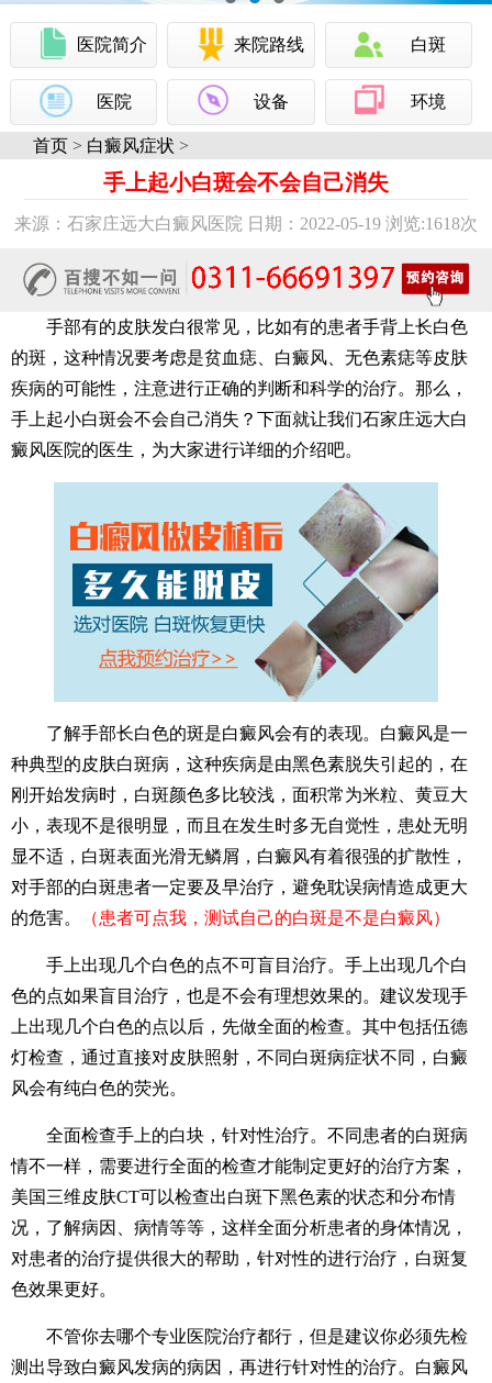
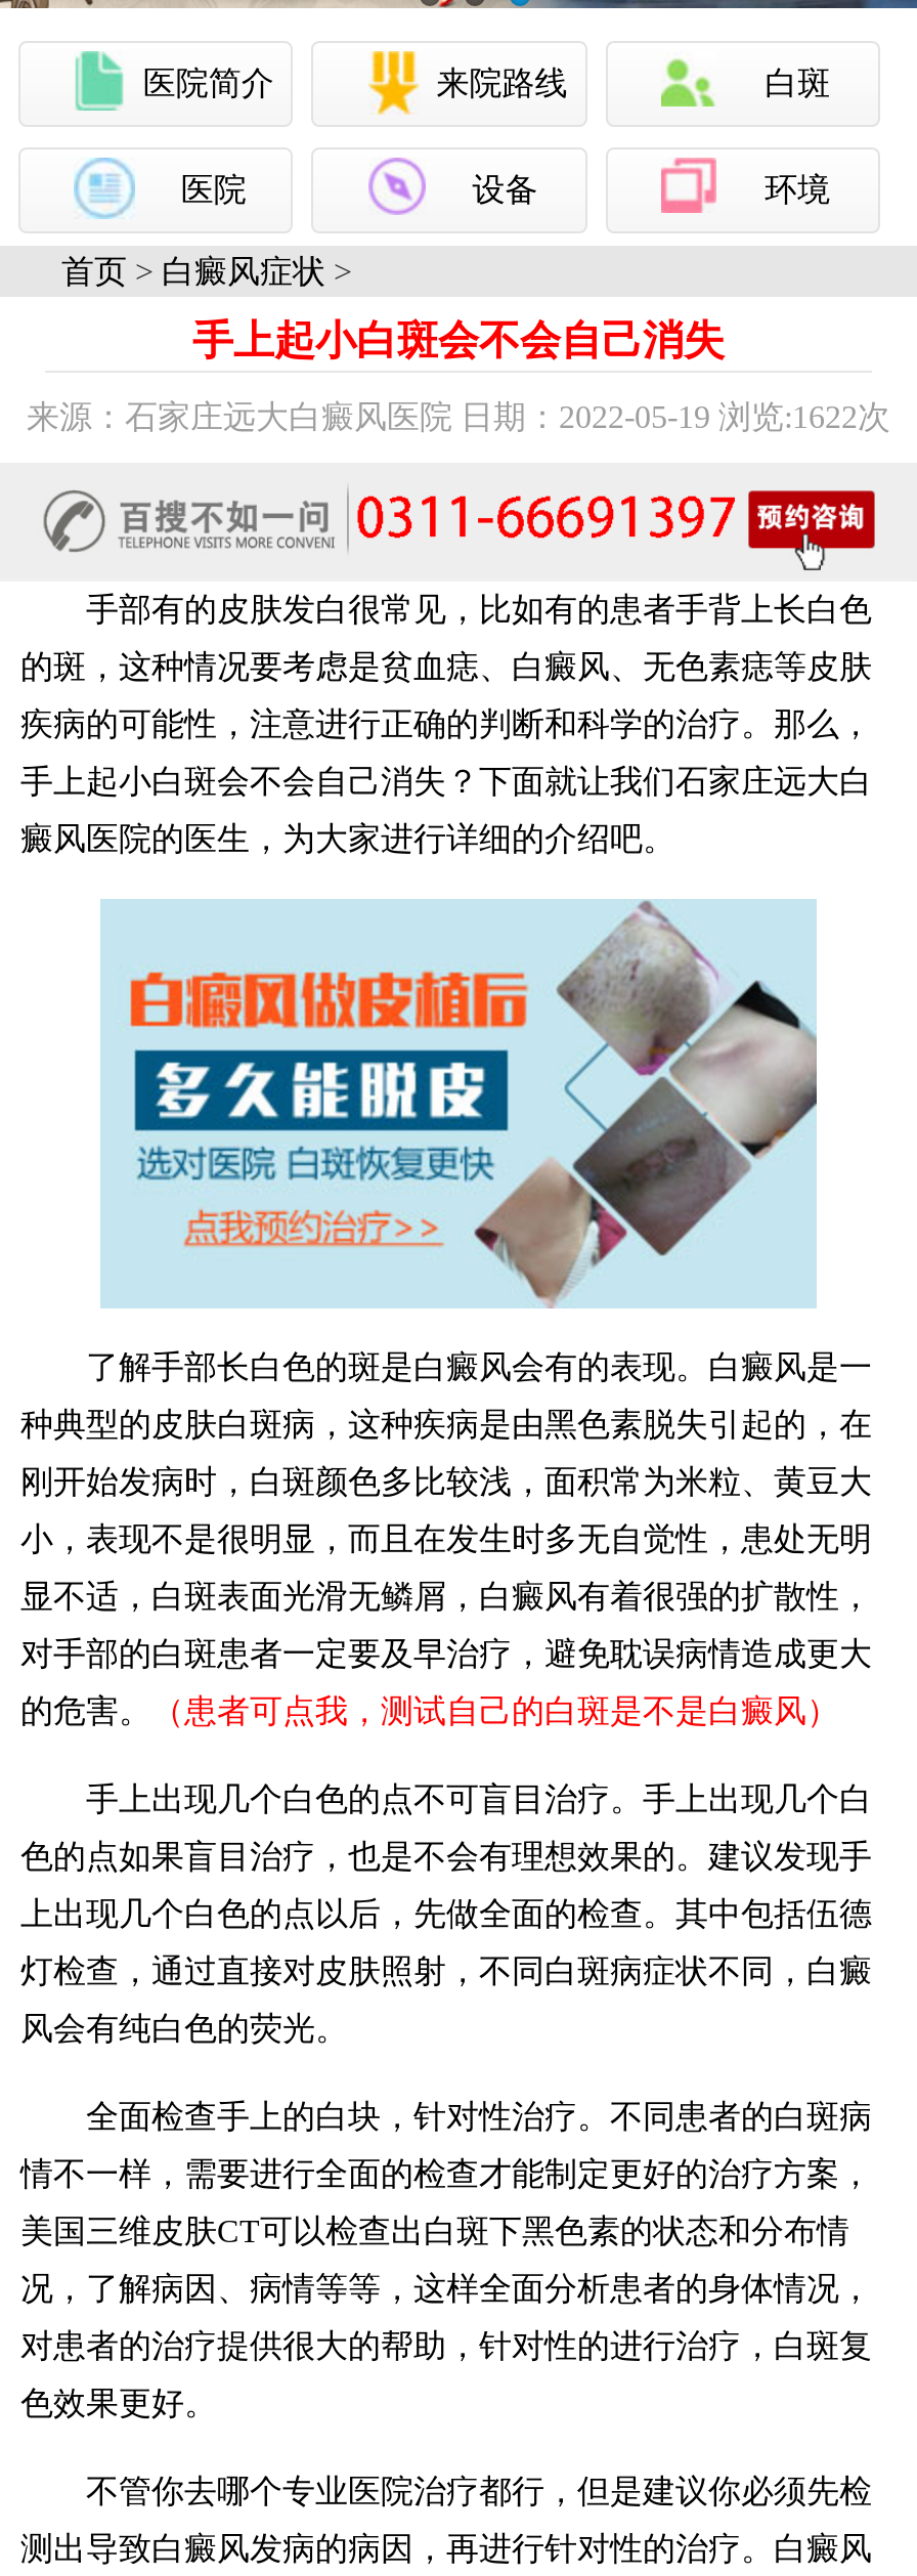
[14,214,478,233] 来源：石家庄远大白癜风医院 日期：2022-05-19 浏览:1618次 -> [27,400,890,435] 来源：石家庄远大白癜风医院 日期：2022-05-19 浏览:1622次

